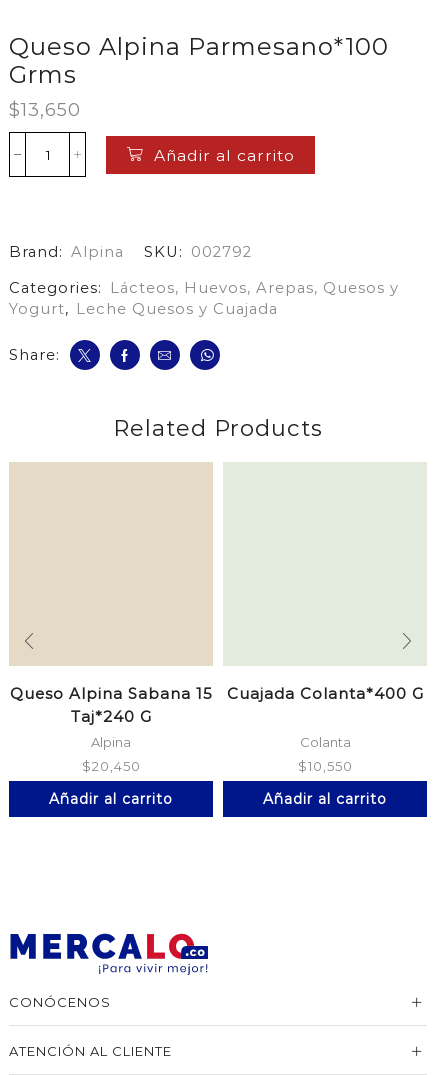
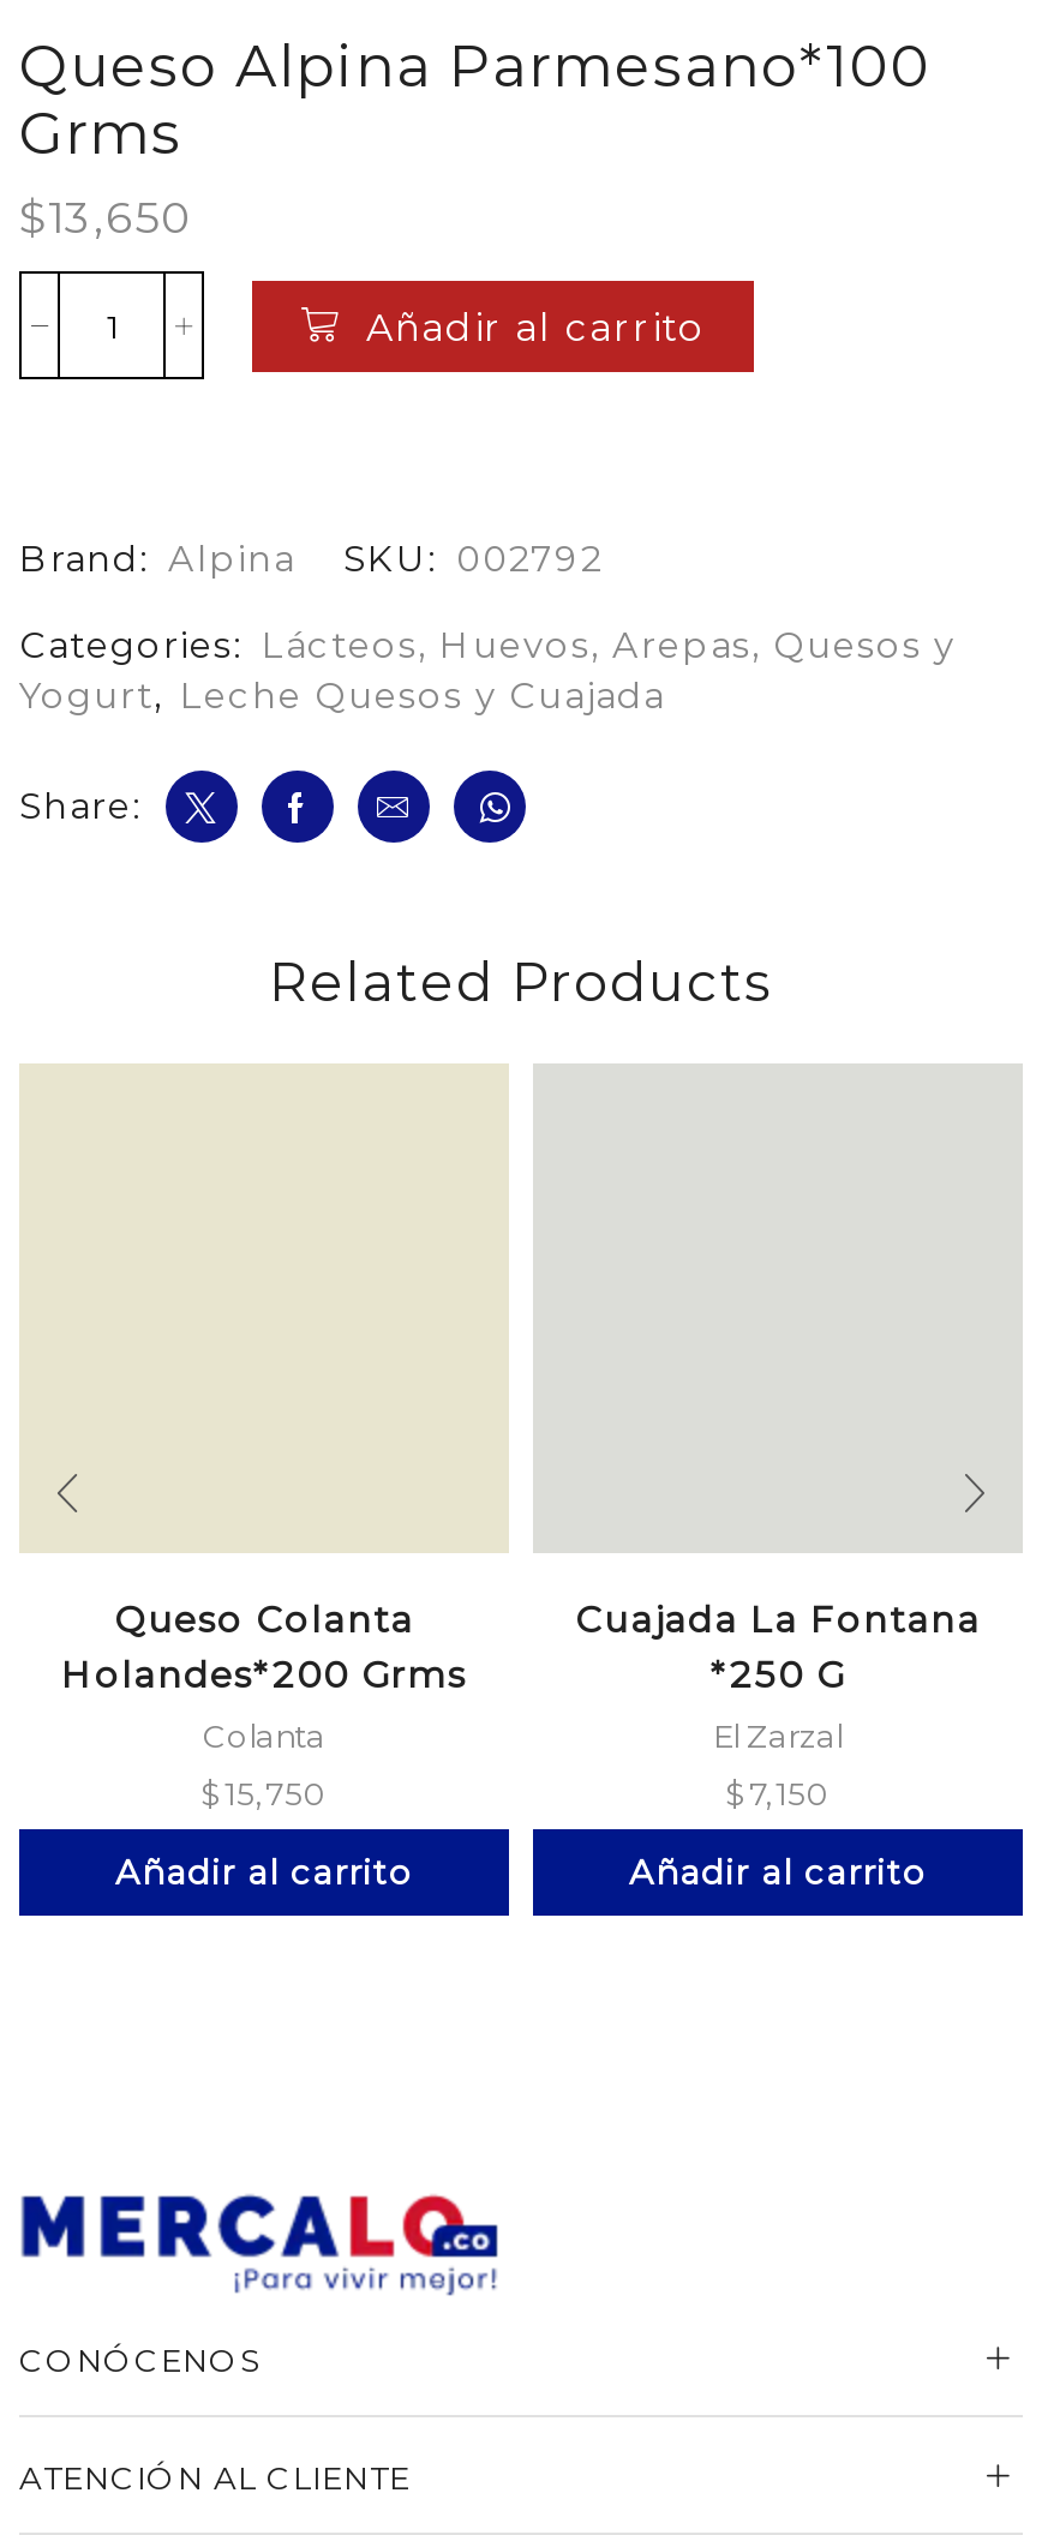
[9,684,212,750] Queso Alpina Sabana 15 | Taj*240 G | Alpina -> [61,1597,467,1755] Queso Colanta | Holandes*200 Grms | Colanta
[226,684,423,774] Cuajada Colanta*400 G | Colanta | $10,550 -> [575,1597,981,1813] Cuajada La Fontana | *250 G | El Zarzal | $7,150
[81,758,140,774] $20,450 -> [200,1774,328,1813] $15,750

